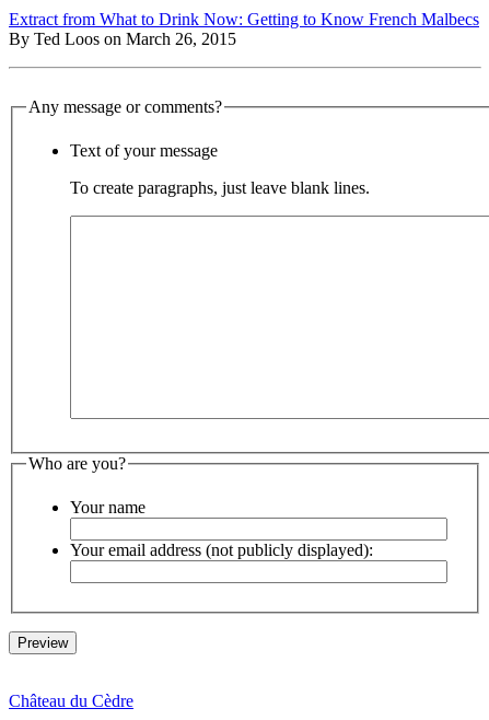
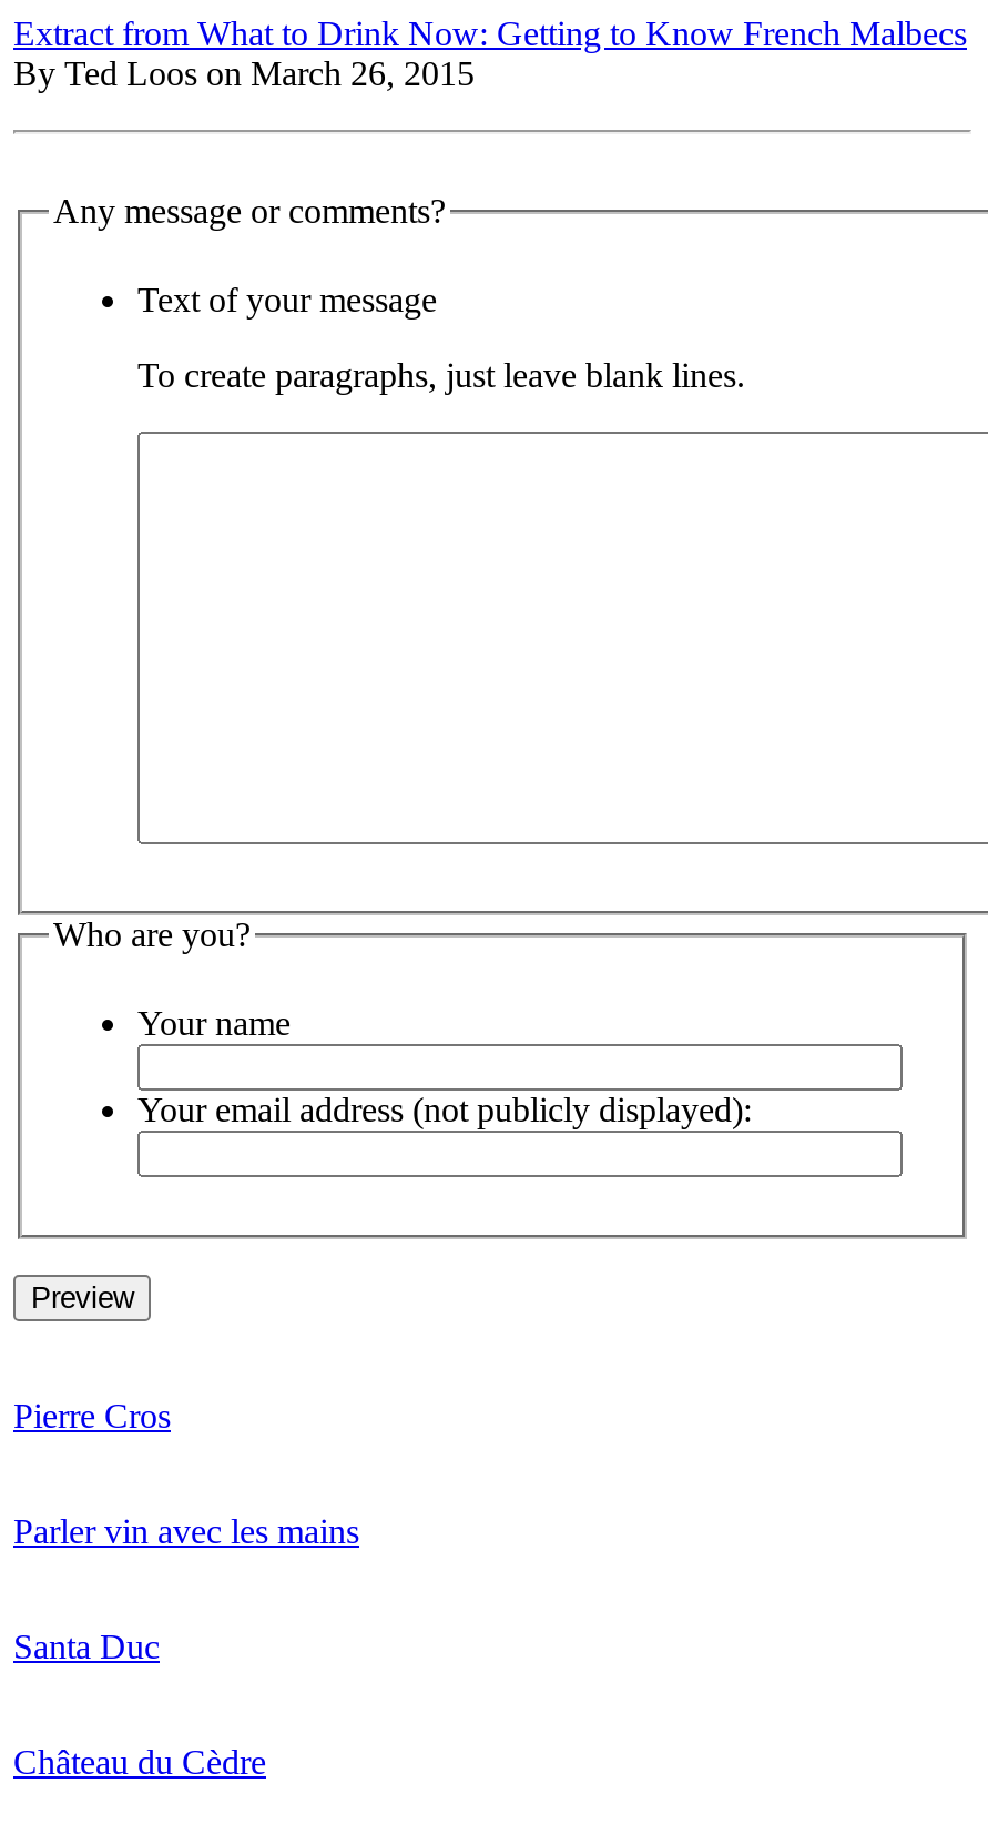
none -> [13,1396,359,1664] Pierre Cros | Parler vin avec les mains | Santa Duc

